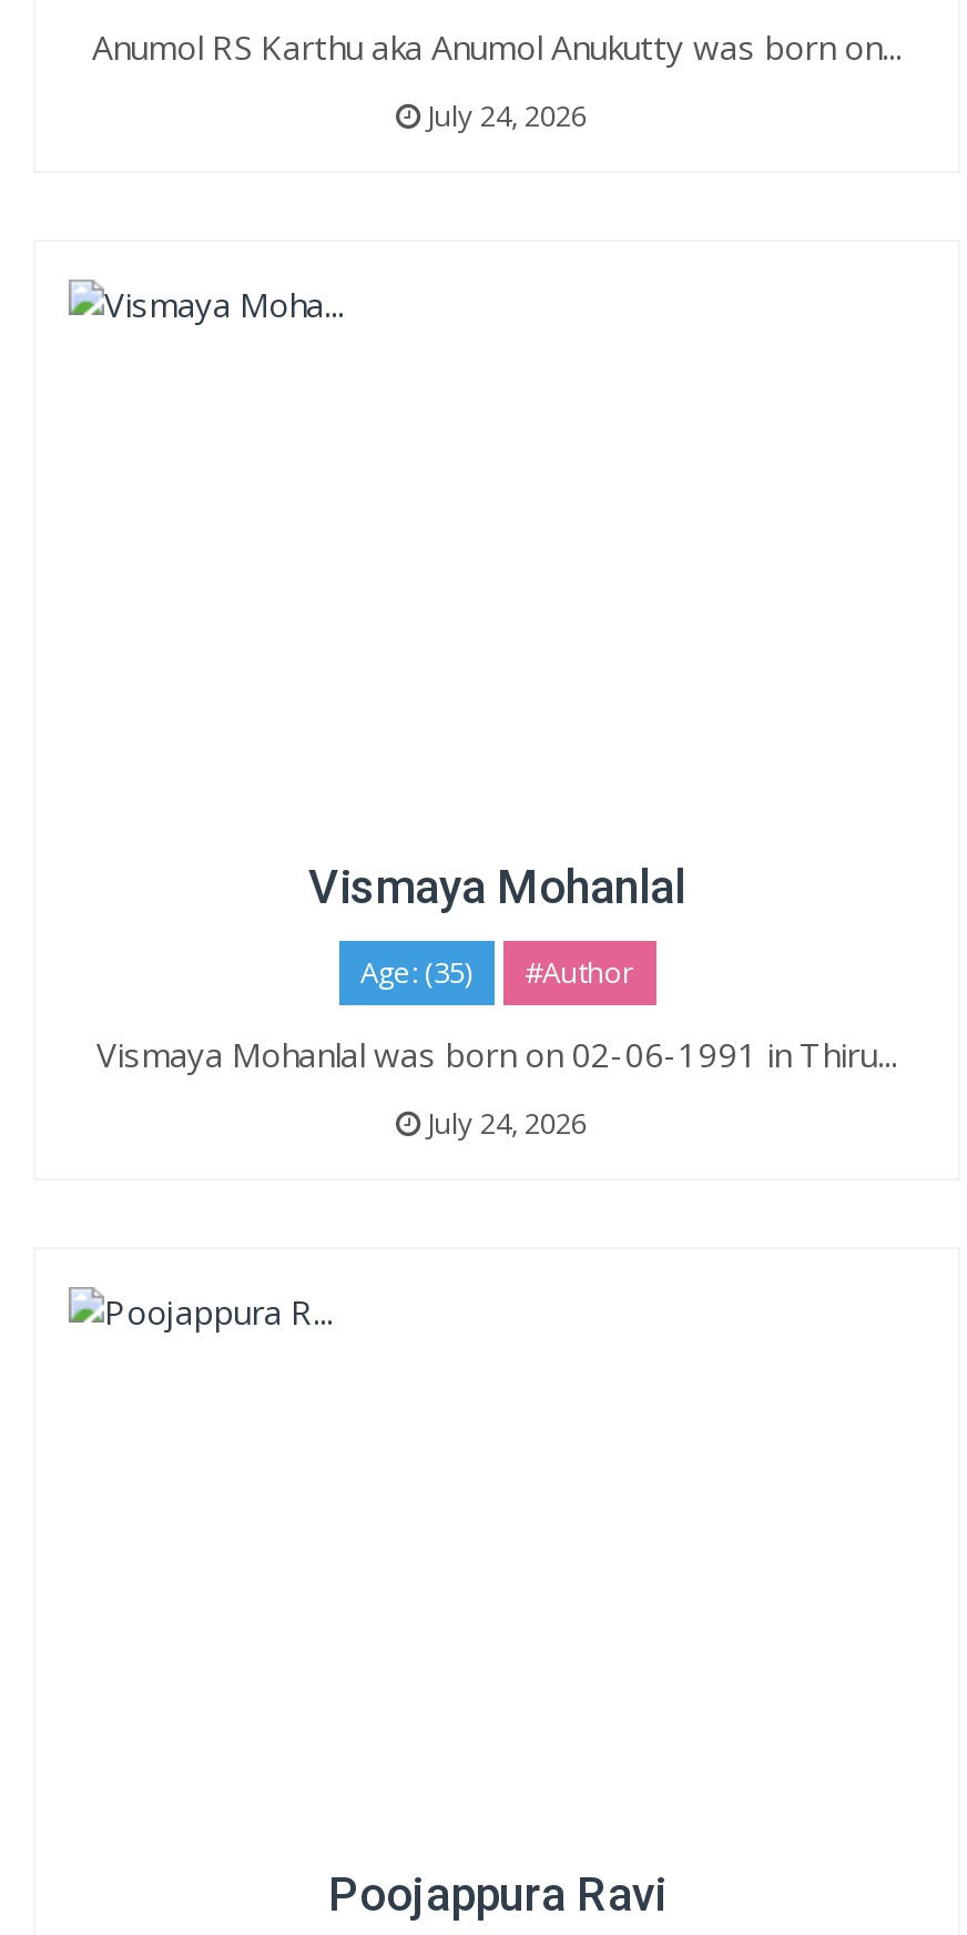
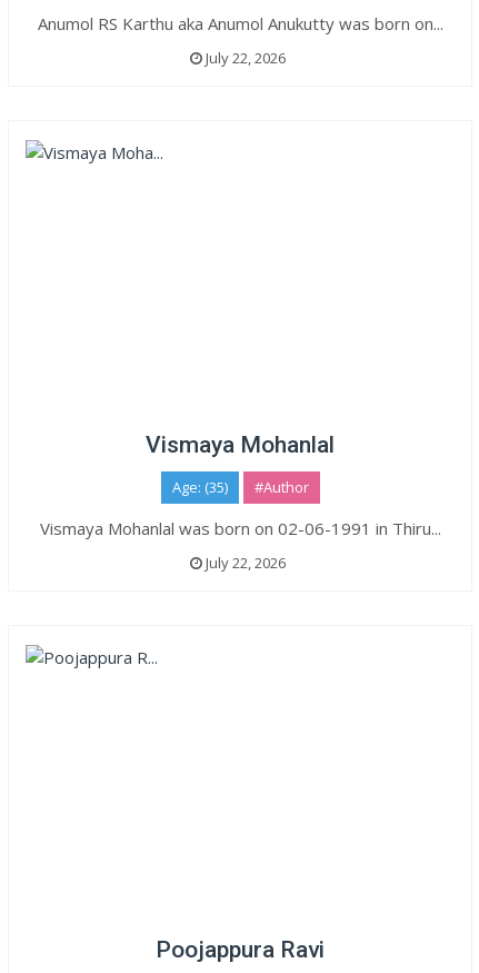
[420,95,587,135] July 24, 2026 -> [202,48,285,68] July 22, 2026
[420,1103,587,1143] July 24, 2026 -> [202,553,285,573] July 22, 2026

